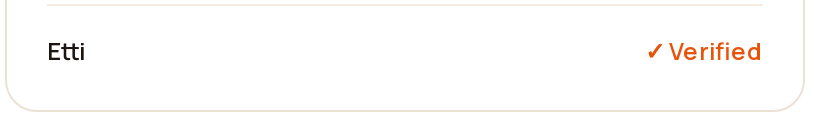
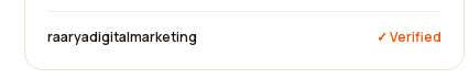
[47,34,85,68] Etti -> [47,27,197,46] raaryadigitalmarketing

